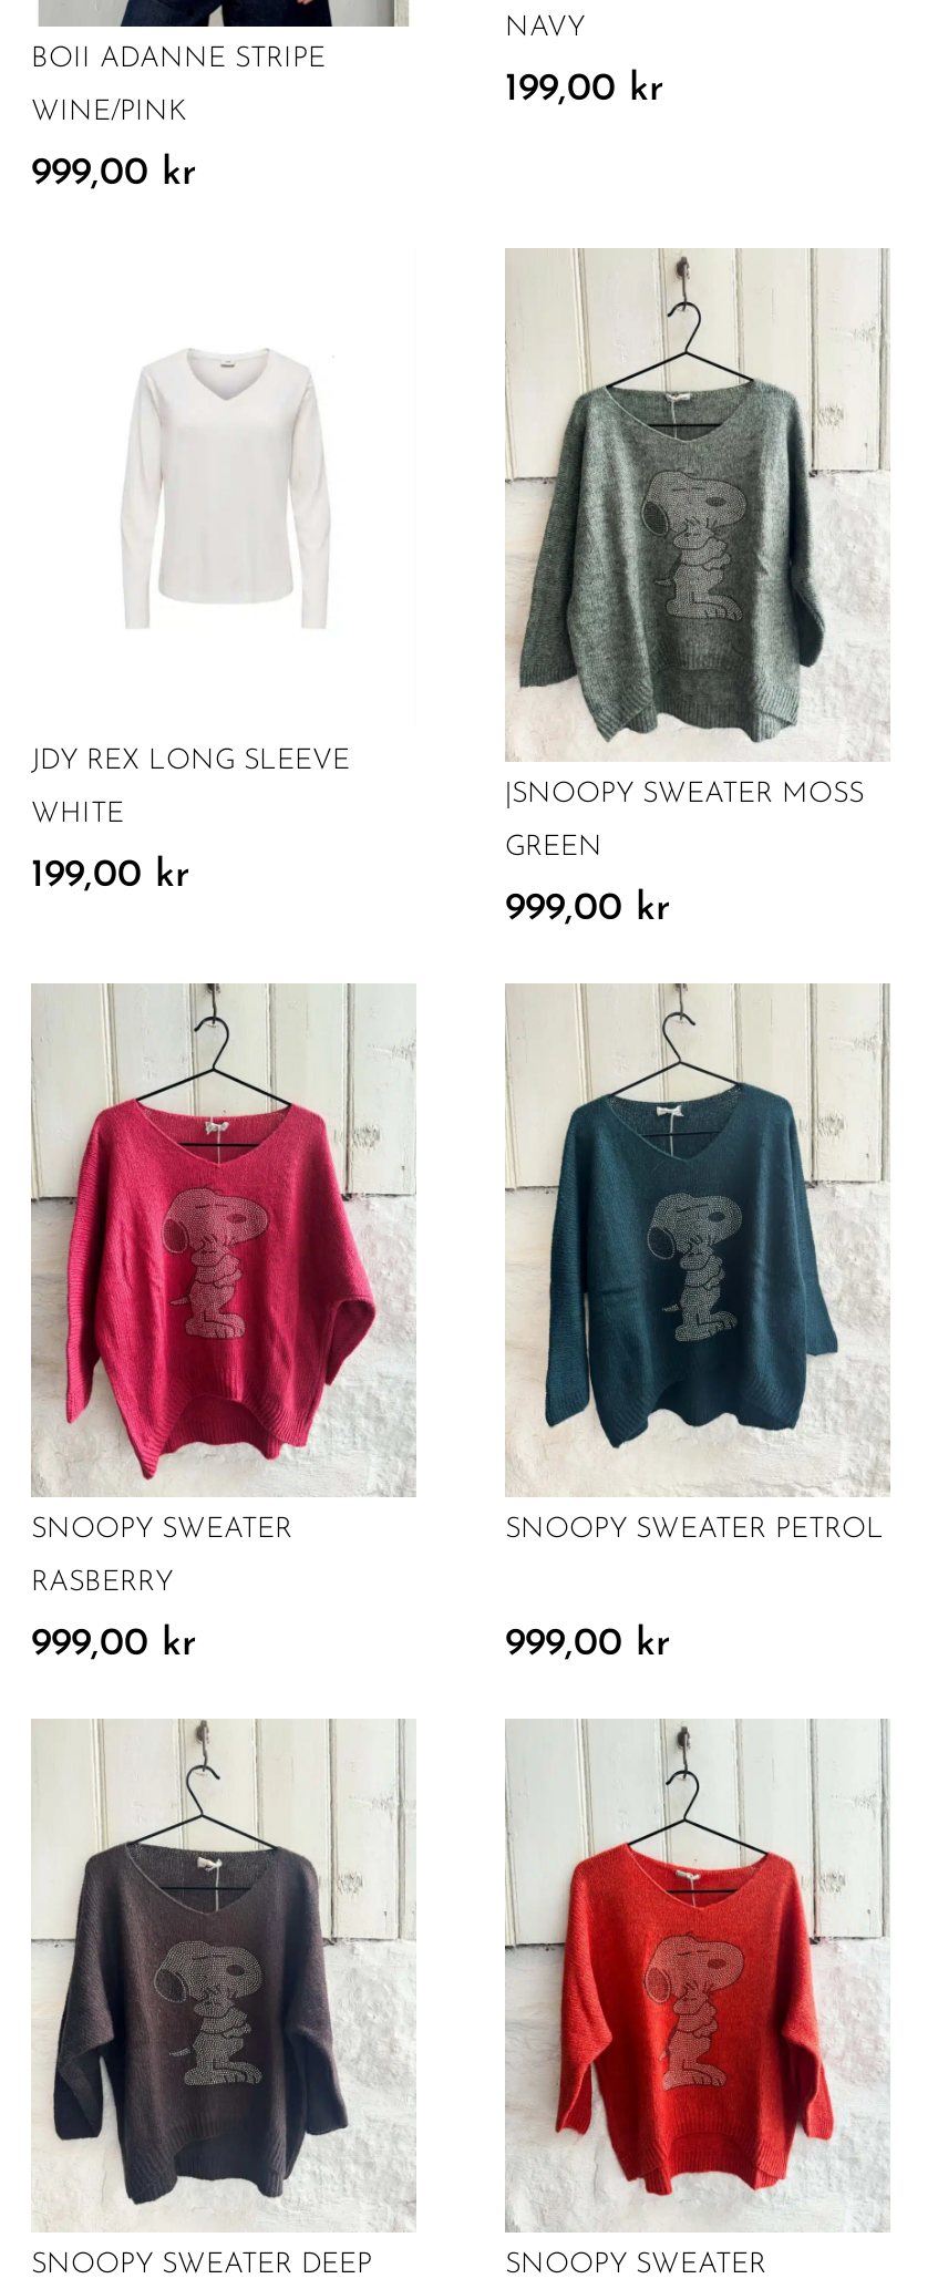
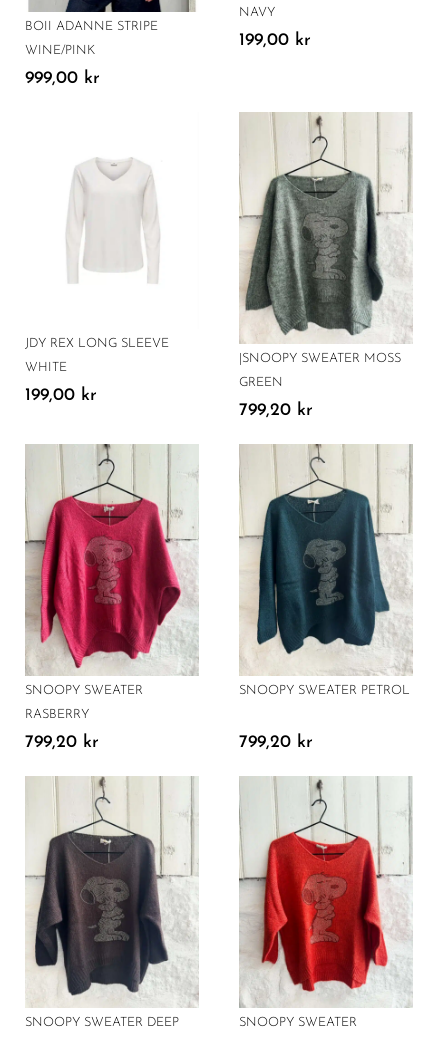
[505,890,671,928] 999,00 kr -> [239,402,313,419] 799,20 kr
[31,1625,197,1663] 999,00 kr -> [25,734,99,751] 799,20 kr
[505,1625,671,1663] 999,00 kr -> [239,734,313,751] 799,20 kr

